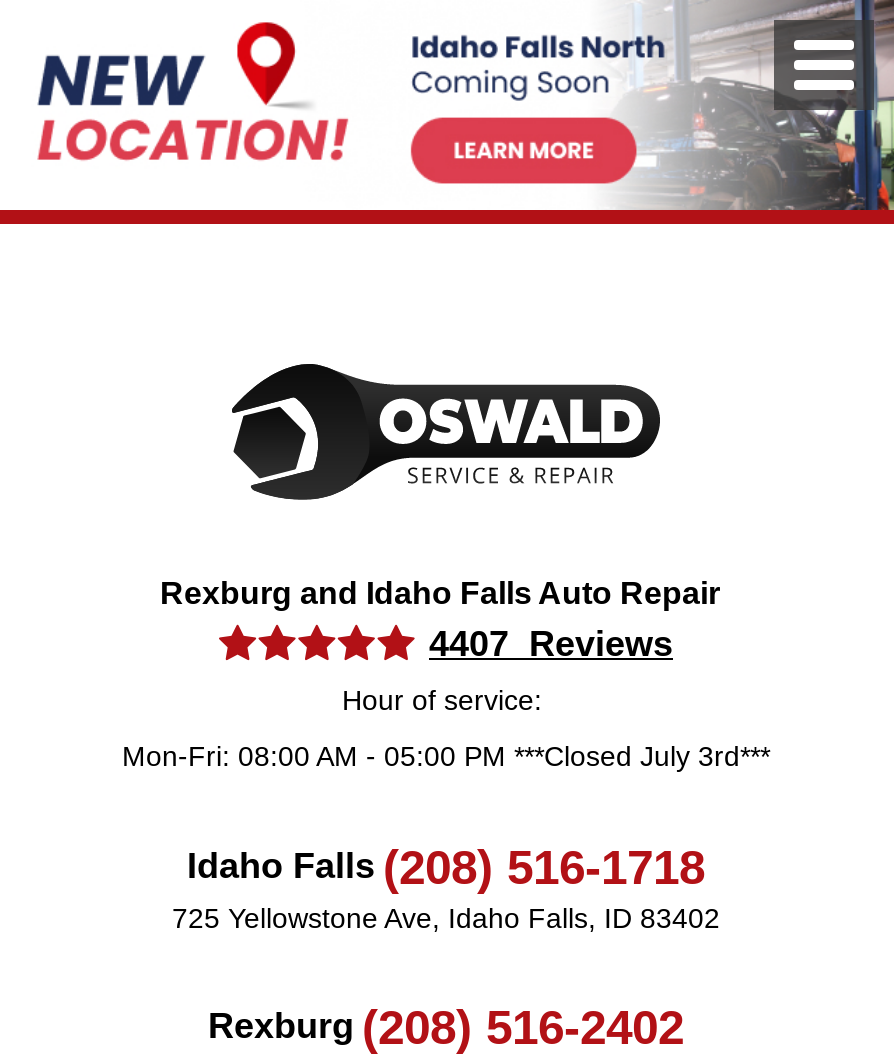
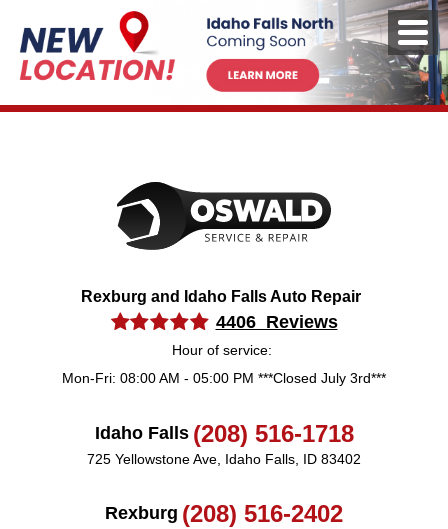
[429,624,673,664] 4407 Reviews -> [215,312,337,332] 4406 Reviews

